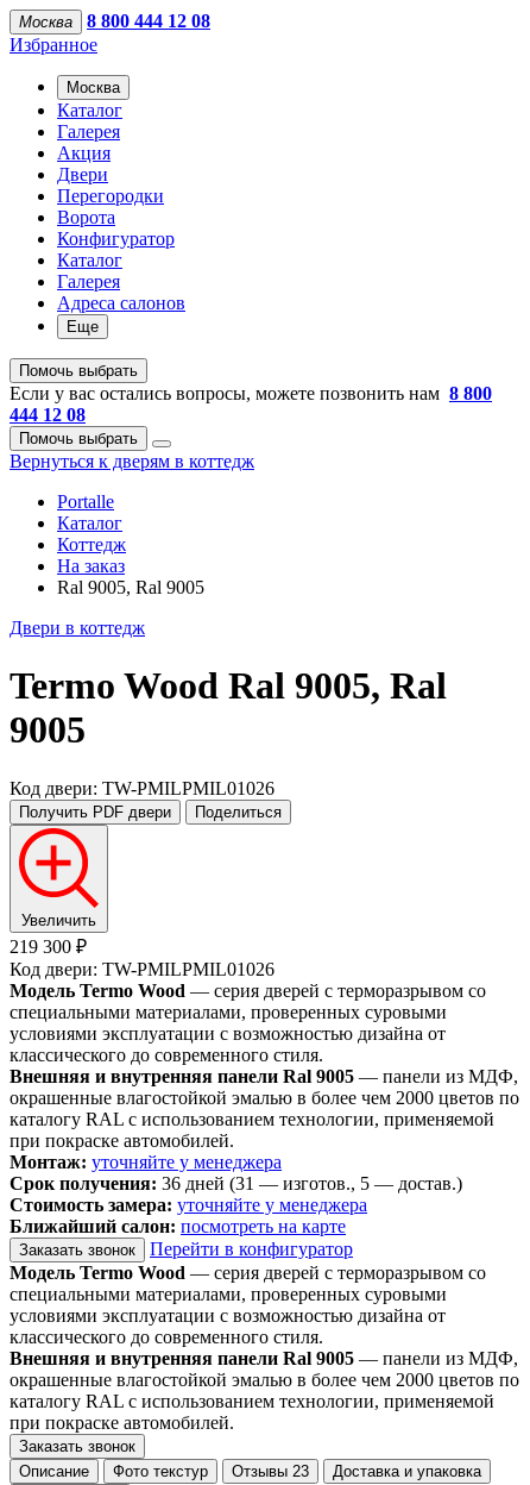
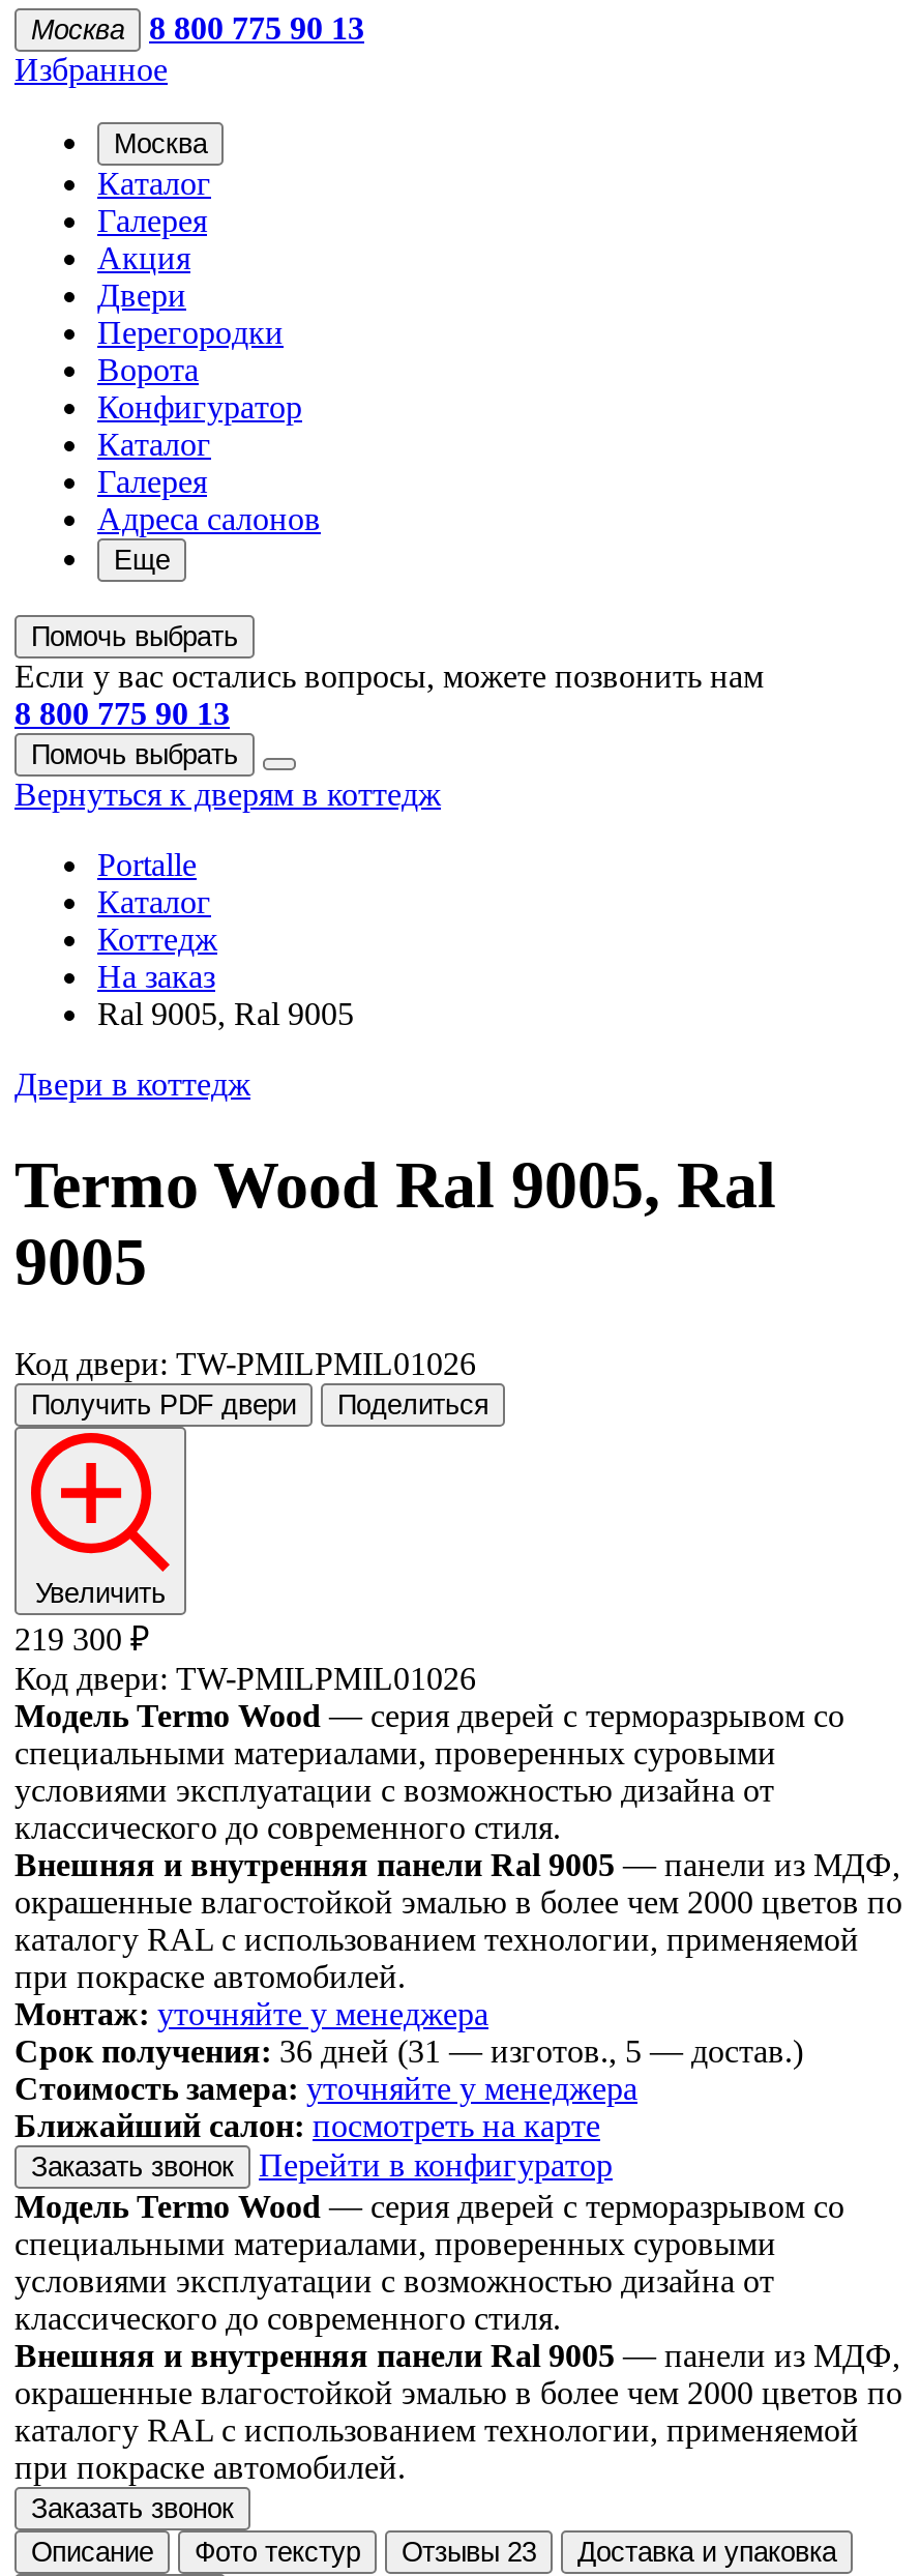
[19,11,210,31] Москва 8 800 444 12 08 -> [31,10,364,46] Москва 8 800 775 90 13
[10,383,492,425] Если у вас остались вопросы, можете позвонить нам 8 800 | 444 12 08 -> [14,658,772,731] Если у вас остались вопросы, можете позвонить нам | 8 800 775 90 13

